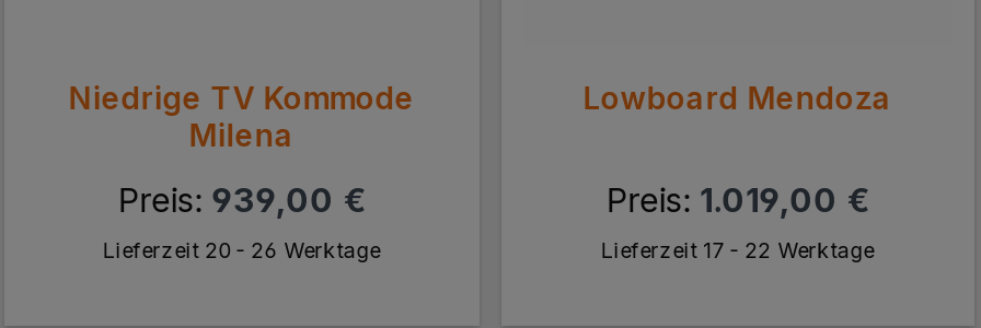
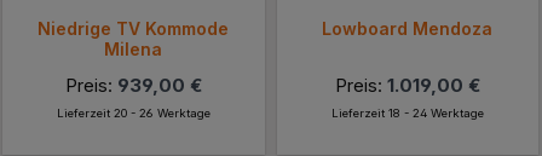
[600,239,874,263] Lieferzeit 17 - 22 Werktage -> [331,107,484,120] Lieferzeit 18 - 24 Werktage

